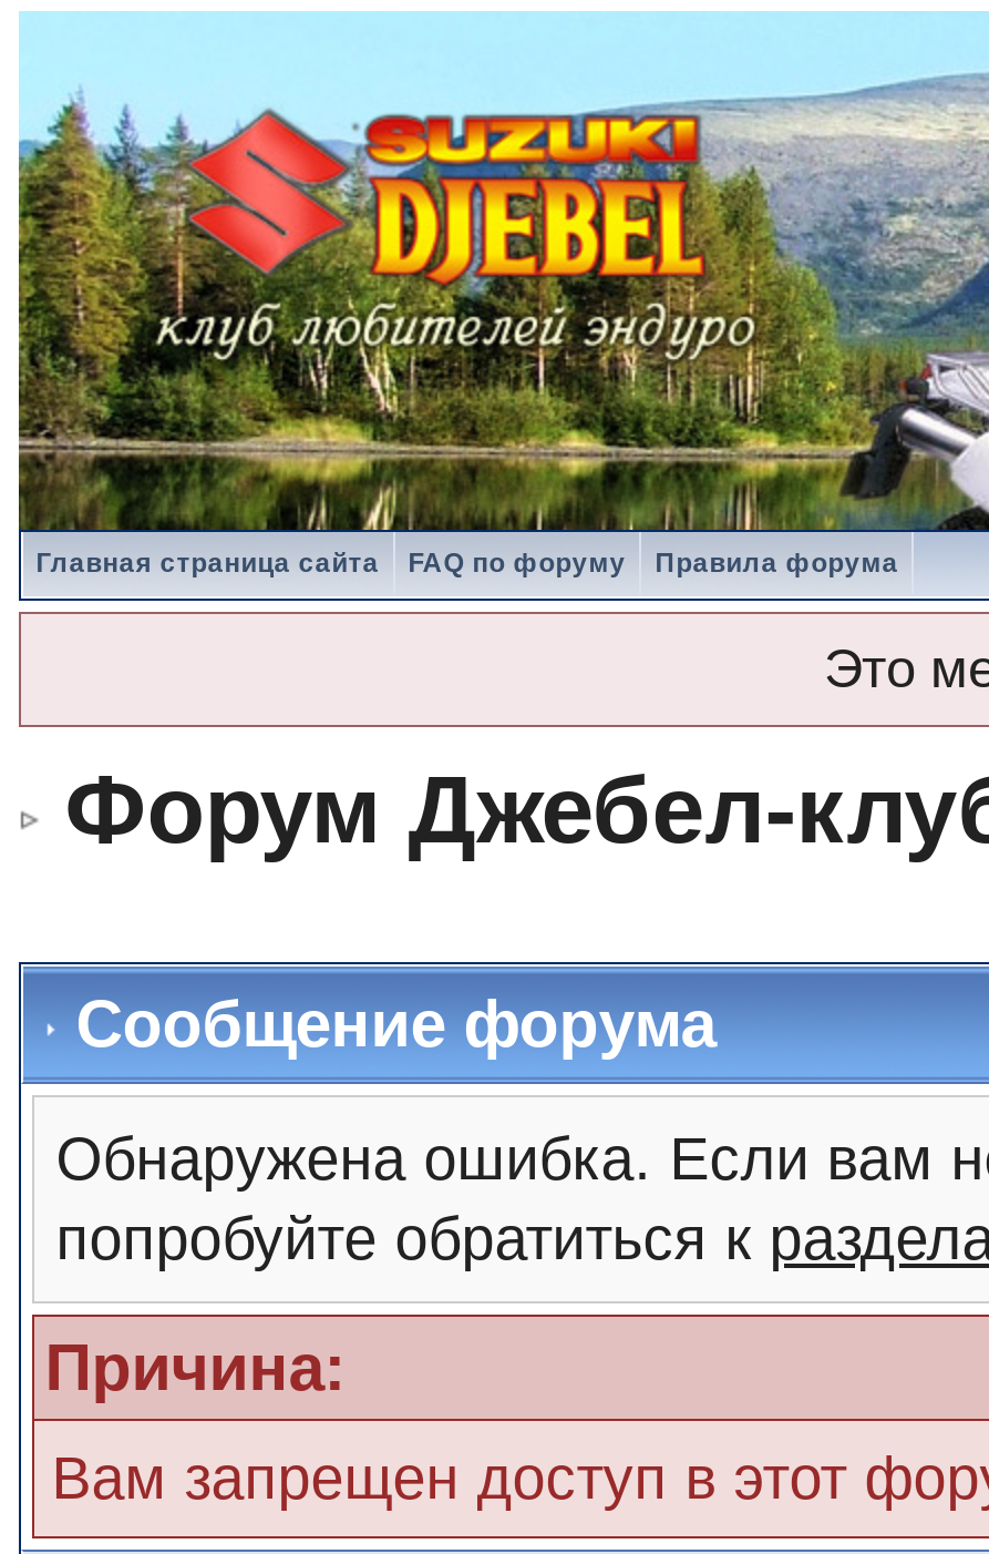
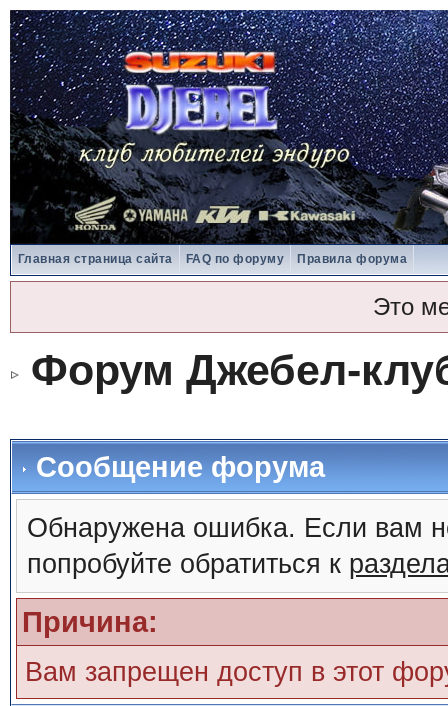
[17,11,982,532] [image] -> [9,9,445,245] [image]

